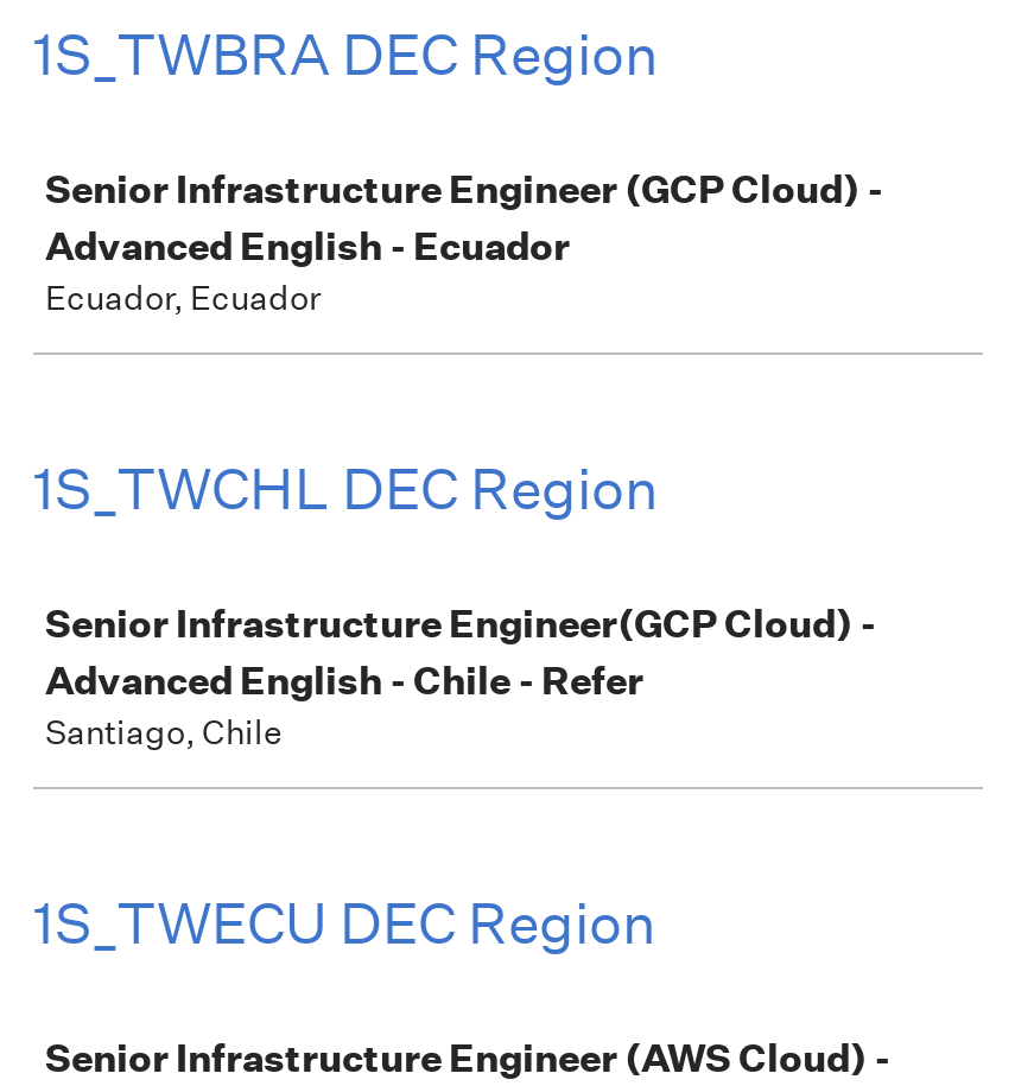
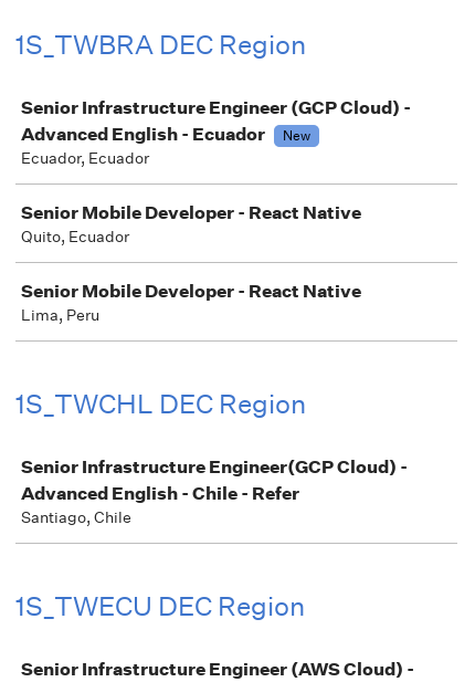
none -> [283,126,310,145] New
none -> [21,201,361,325] Senior Mobile Developer - React Native | Quito, Ecuador | Senior Mobile Developer - React Native | Lima, Peru

